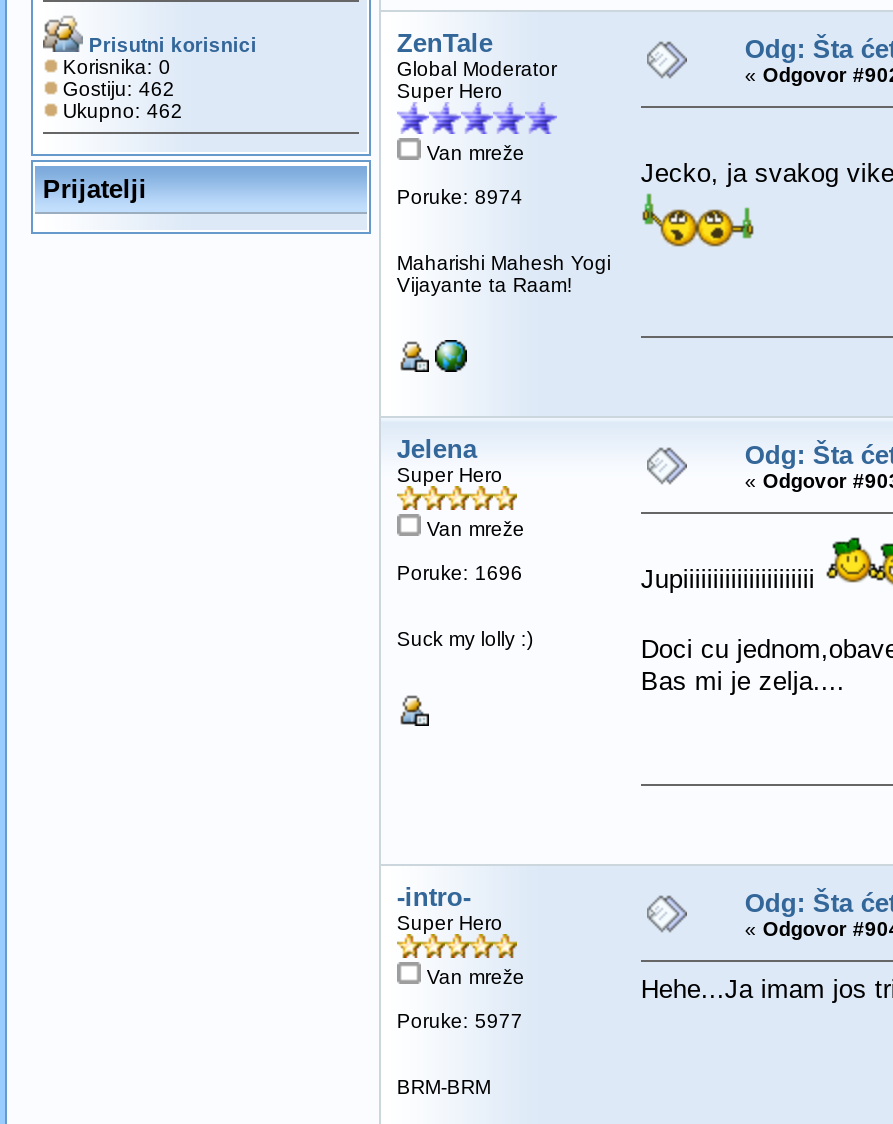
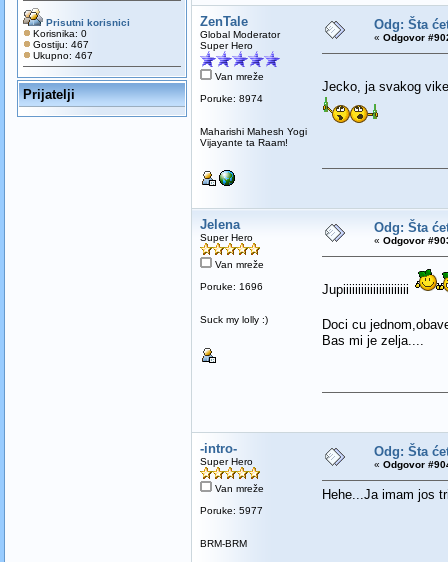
[63,78,175,100] Gostiju: 462 -> [33,39,89,50] Gostiju: 467
[63,100,183,122] Ukupno: 462 -> [33,50,93,61] Ukupno: 467

